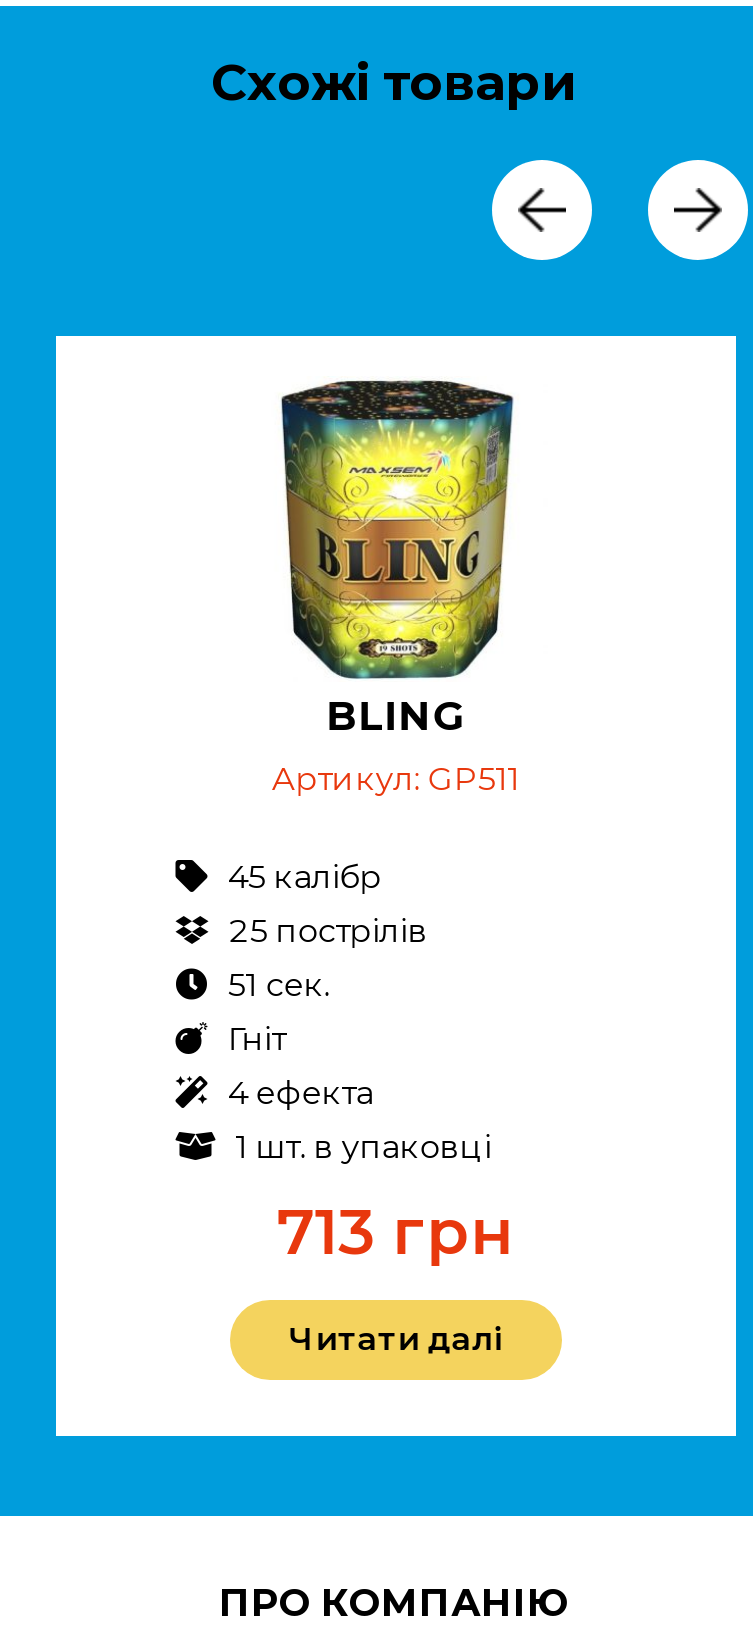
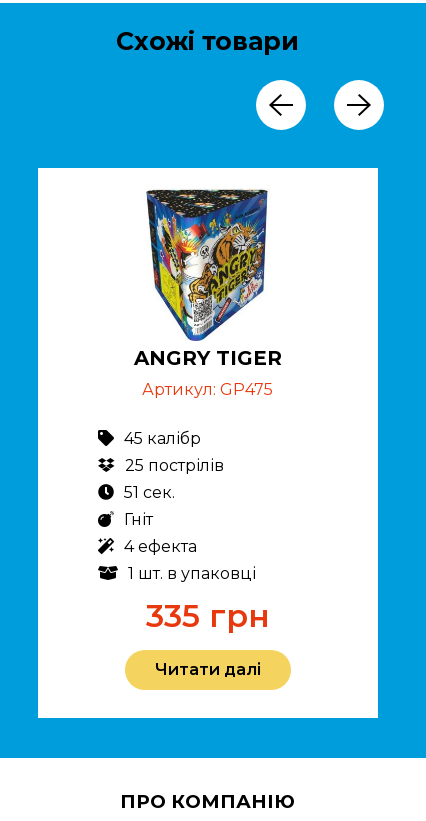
[272,380,520,799] [image] | BLING | Артикул: GP511 -> [134,189,282,399] [image] | ANGRY TIGER | Артикул: GP475
[277,1195,515,1271] 713 грн -> [146,597,270,635] 335 грн

